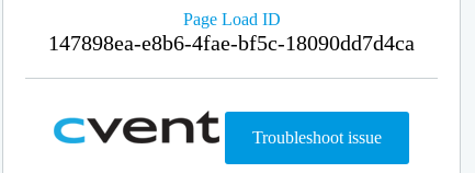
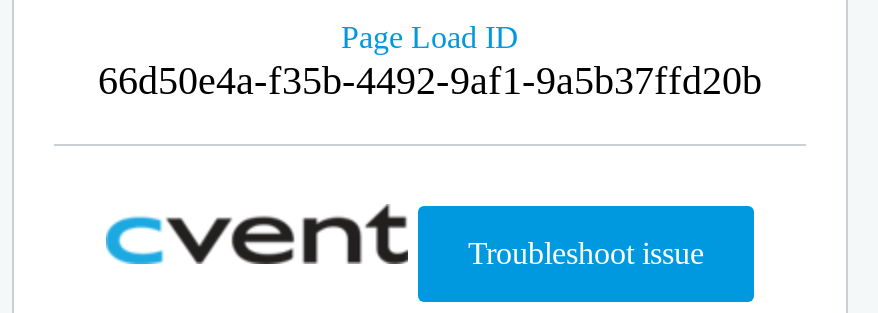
[48,31,415,55] 147898ea-e8b6-4fae-bf5c-18090dd7d4ca -> [98,58,762,102] 66d50e4a-f35b-4492-9af1-9a5b37ffd20b

